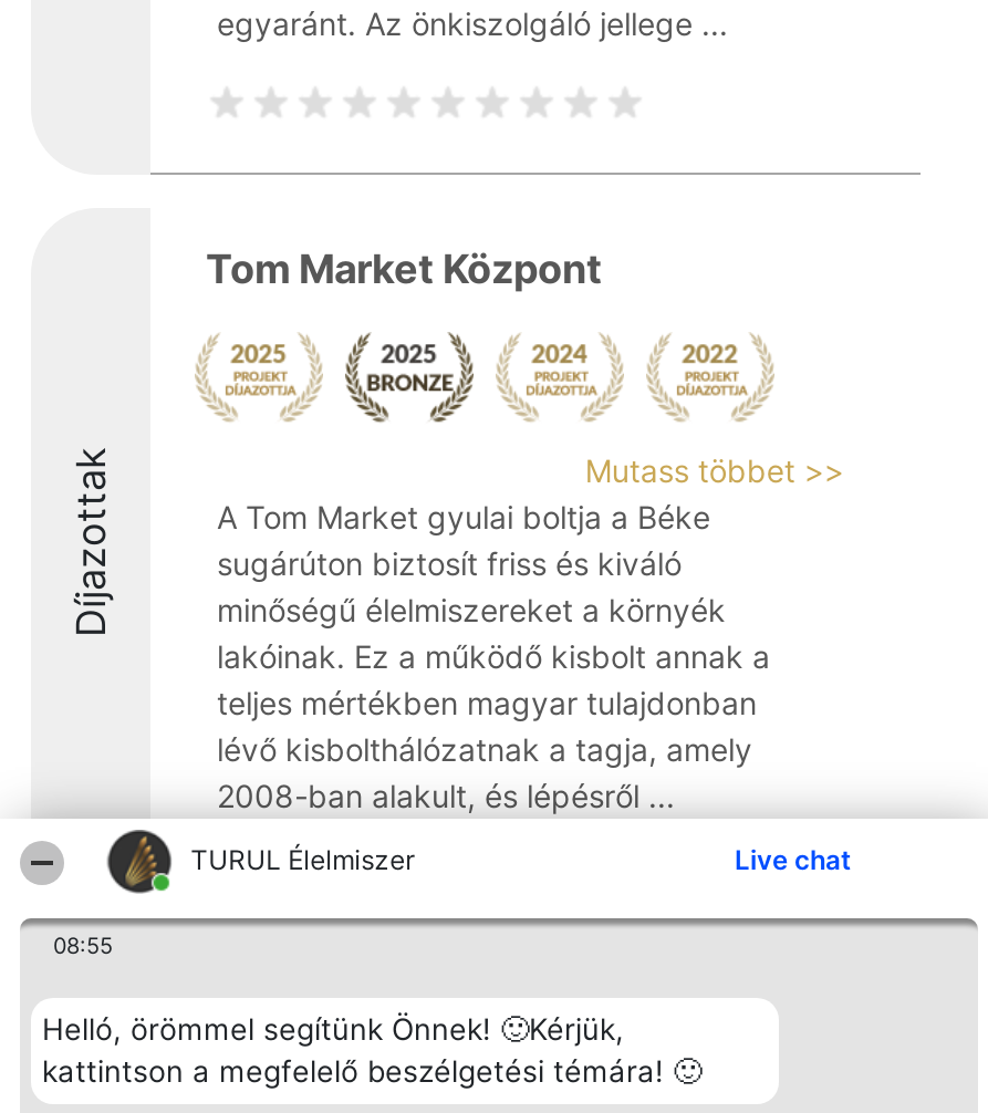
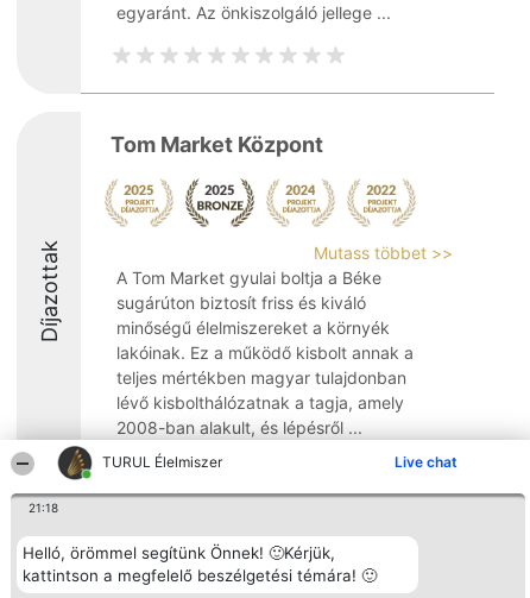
[53,932,113,958] 08:55 -> [29,501,58,515] 21:18

